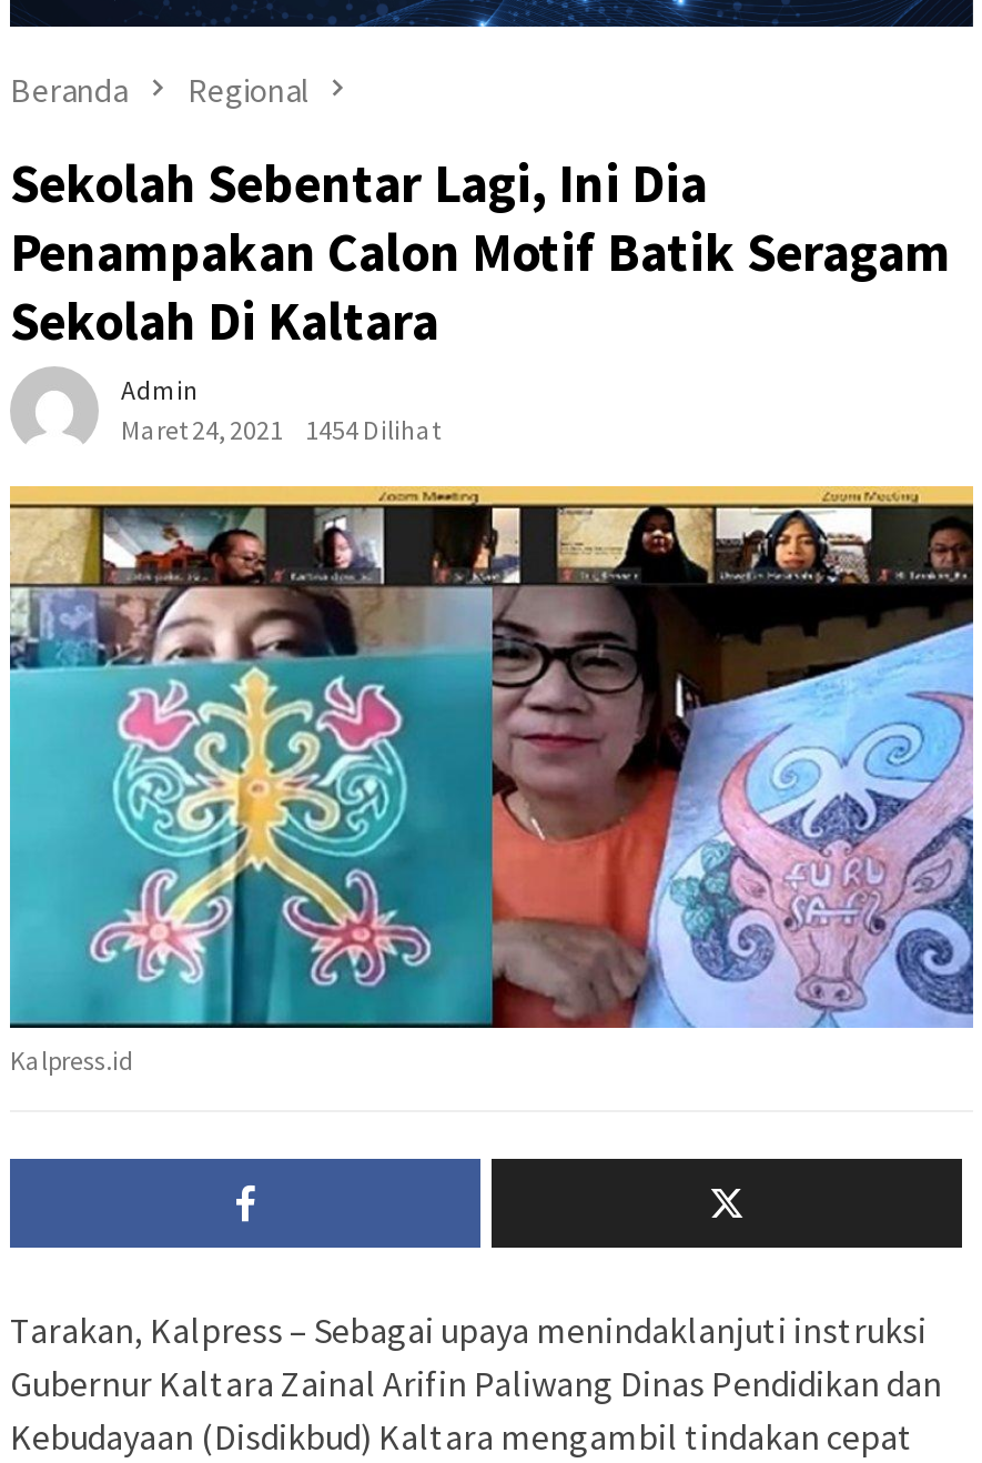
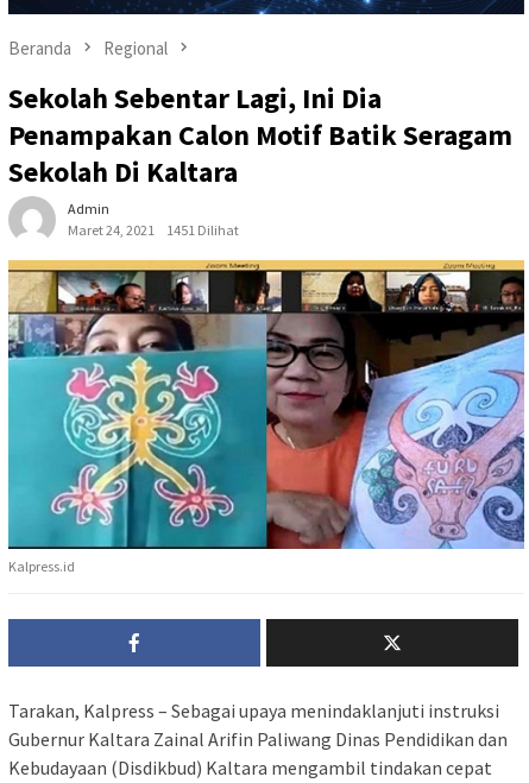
[121,413,441,446] Maret 24, 2021 1454 Dilihat -> [68,221,239,239] Maret 24, 2021 1451 Dilihat

